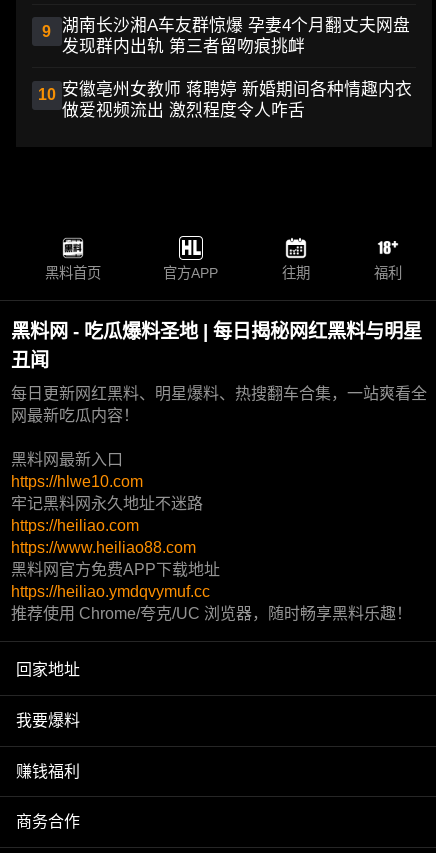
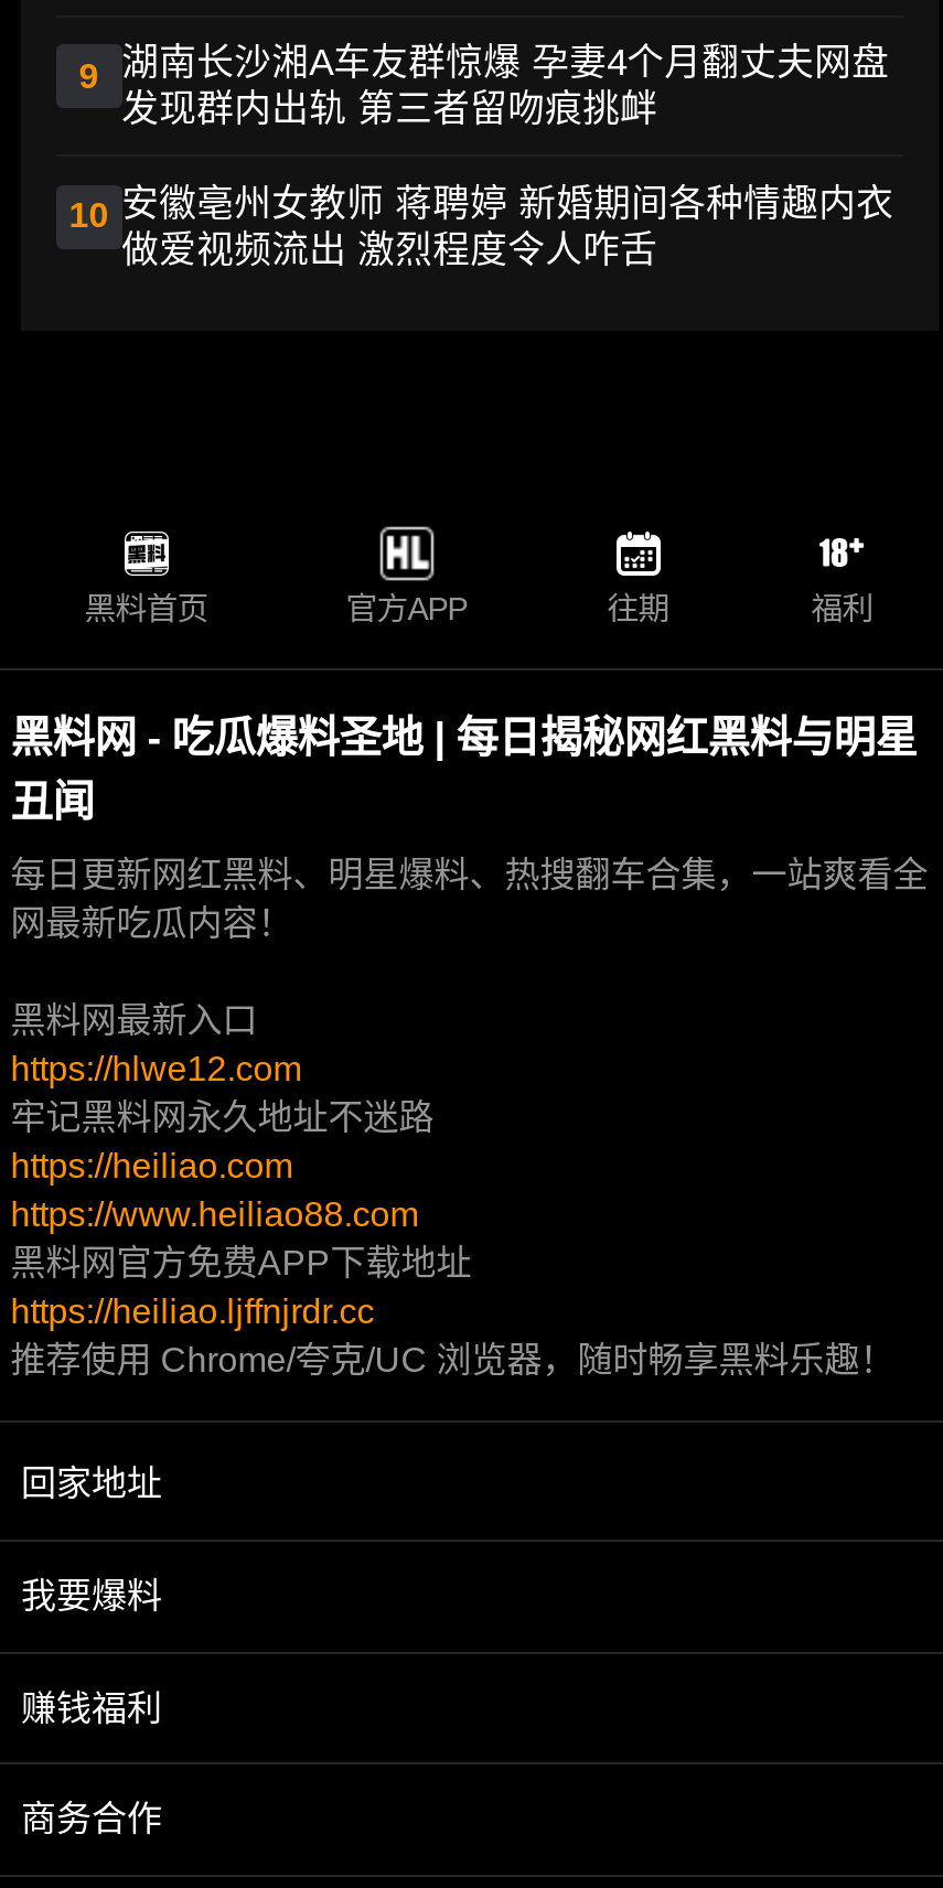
[11,473,143,490] https://hlwe10.com -> [10,1051,302,1088] https://hlwe12.com
[11,583,210,600] https://heiliao.ymdqvymuf.cc -> [10,1294,374,1331] https://heiliao.ljffnjrdr.cc

